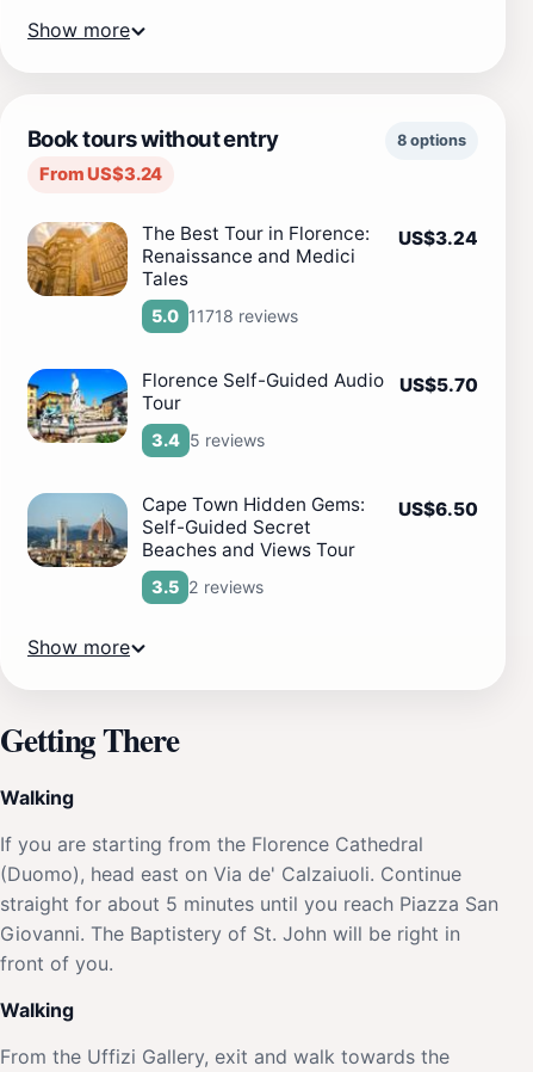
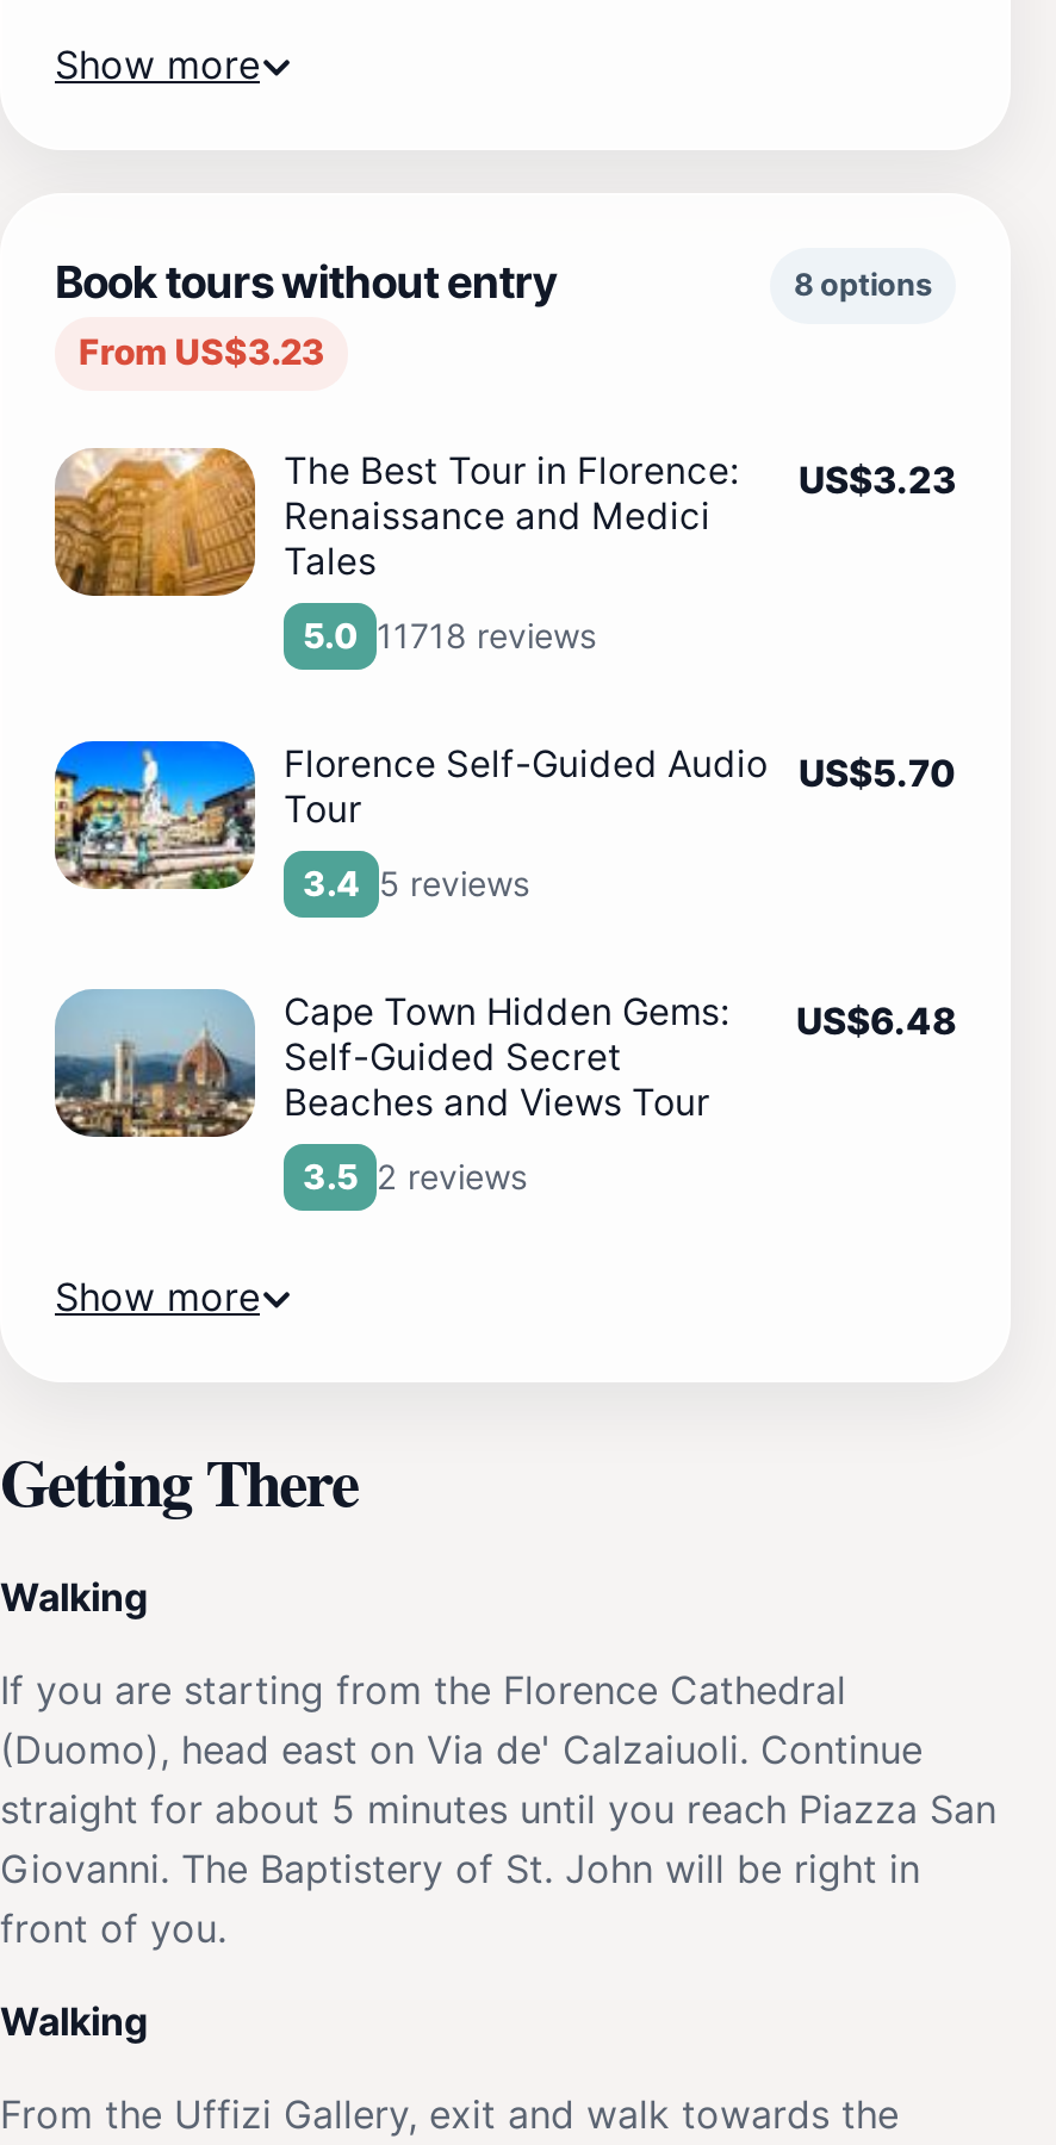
[39,163,162,185] From US$3.24 -> [79,331,325,374] From US$3.23
[142,222,478,249] The Best Tour in Florence: US$3.24 -> [284,448,956,503] The Best Tour in Florence: US$3.23
[142,493,478,520] Cape Town Hidden Gems: US$6.50 -> [284,989,956,1044] Cape Town Hidden Gems: US$6.48

